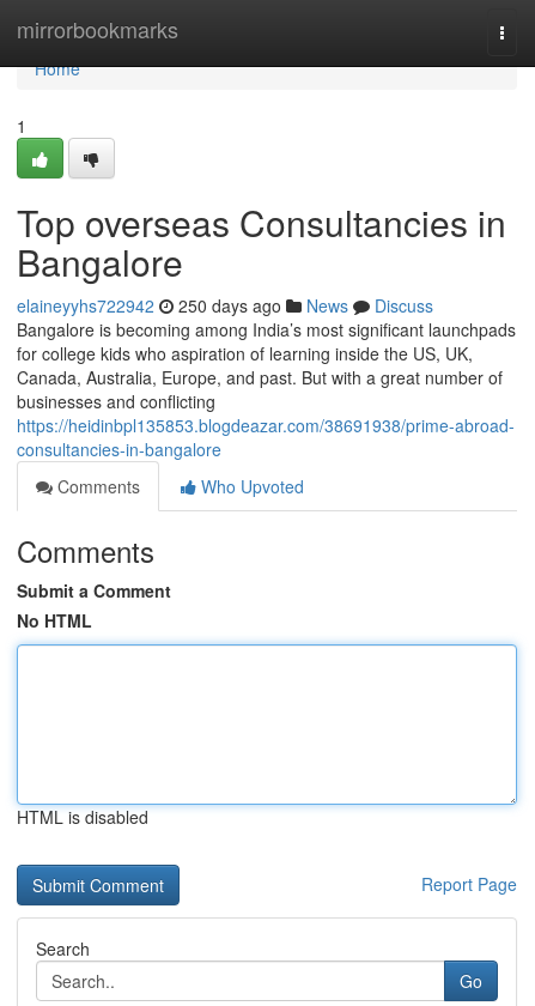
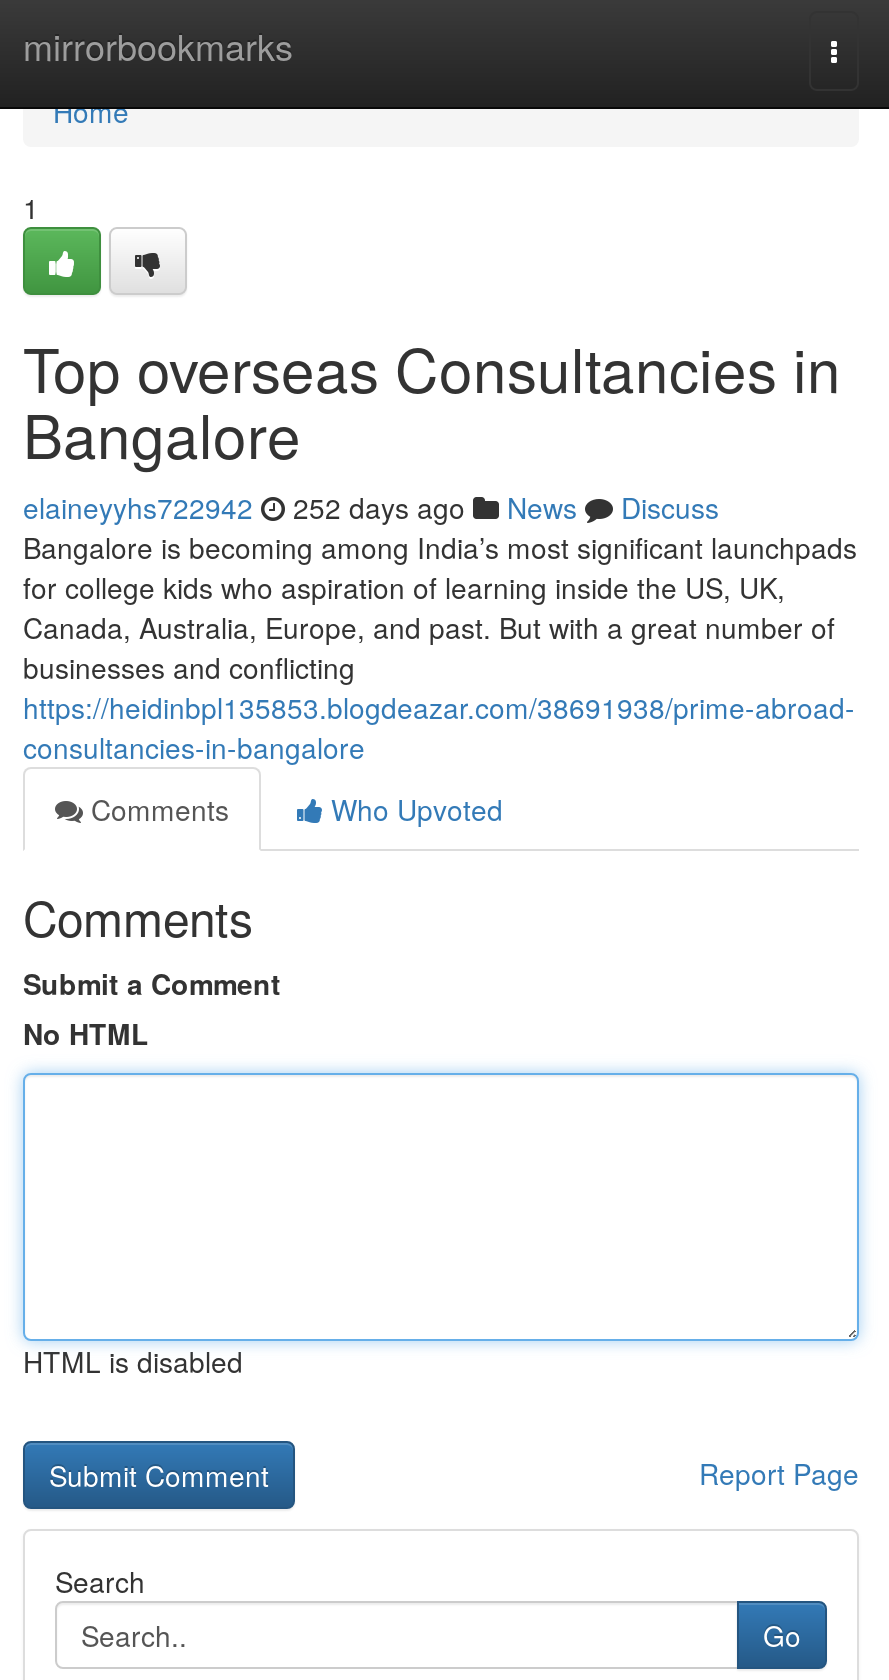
[17,293,433,317] elaineyyhs722942 250 days ago News Discuss -> [23,487,719,527] elaineyyhs722942 252 days ago News Discuss

